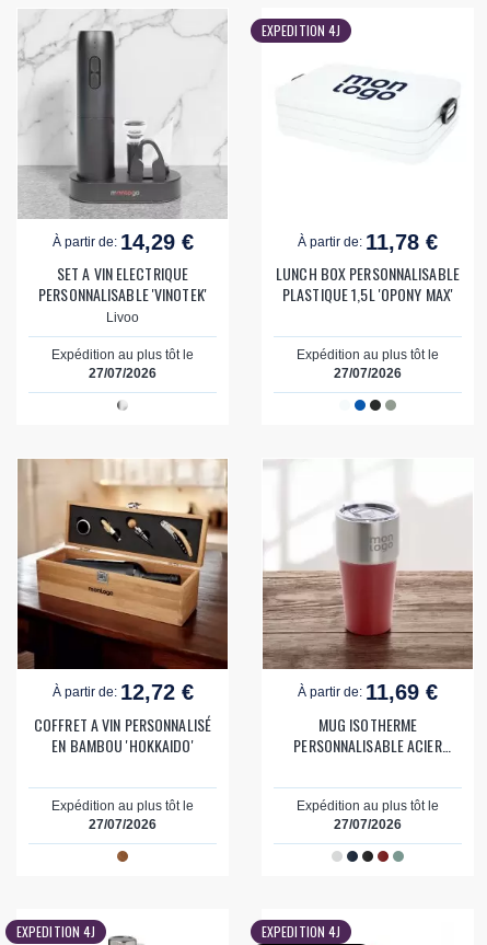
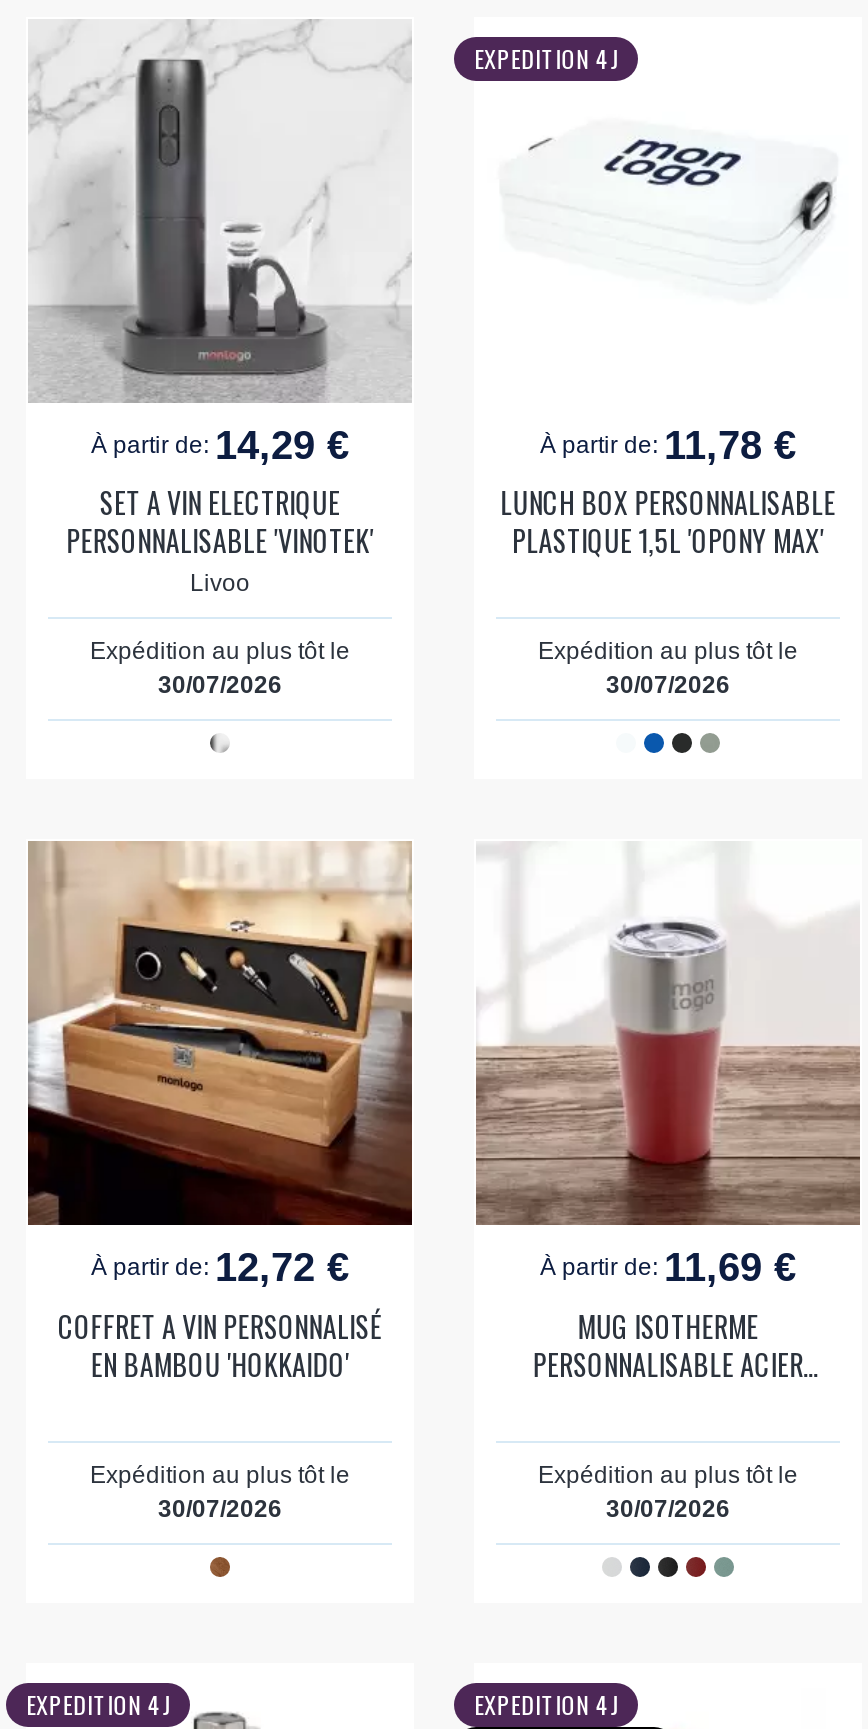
[89,366,156,382] 27/07/2026 -> [158,672,282,700] 30/07/2026
[334,366,402,382] 27/07/2026 -> [606,672,730,700] 30/07/2026
[89,817,156,832] 27/07/2026 -> [158,1495,282,1523] 30/07/2026
[334,817,402,832] 27/07/2026 -> [606,1495,730,1523] 30/07/2026

